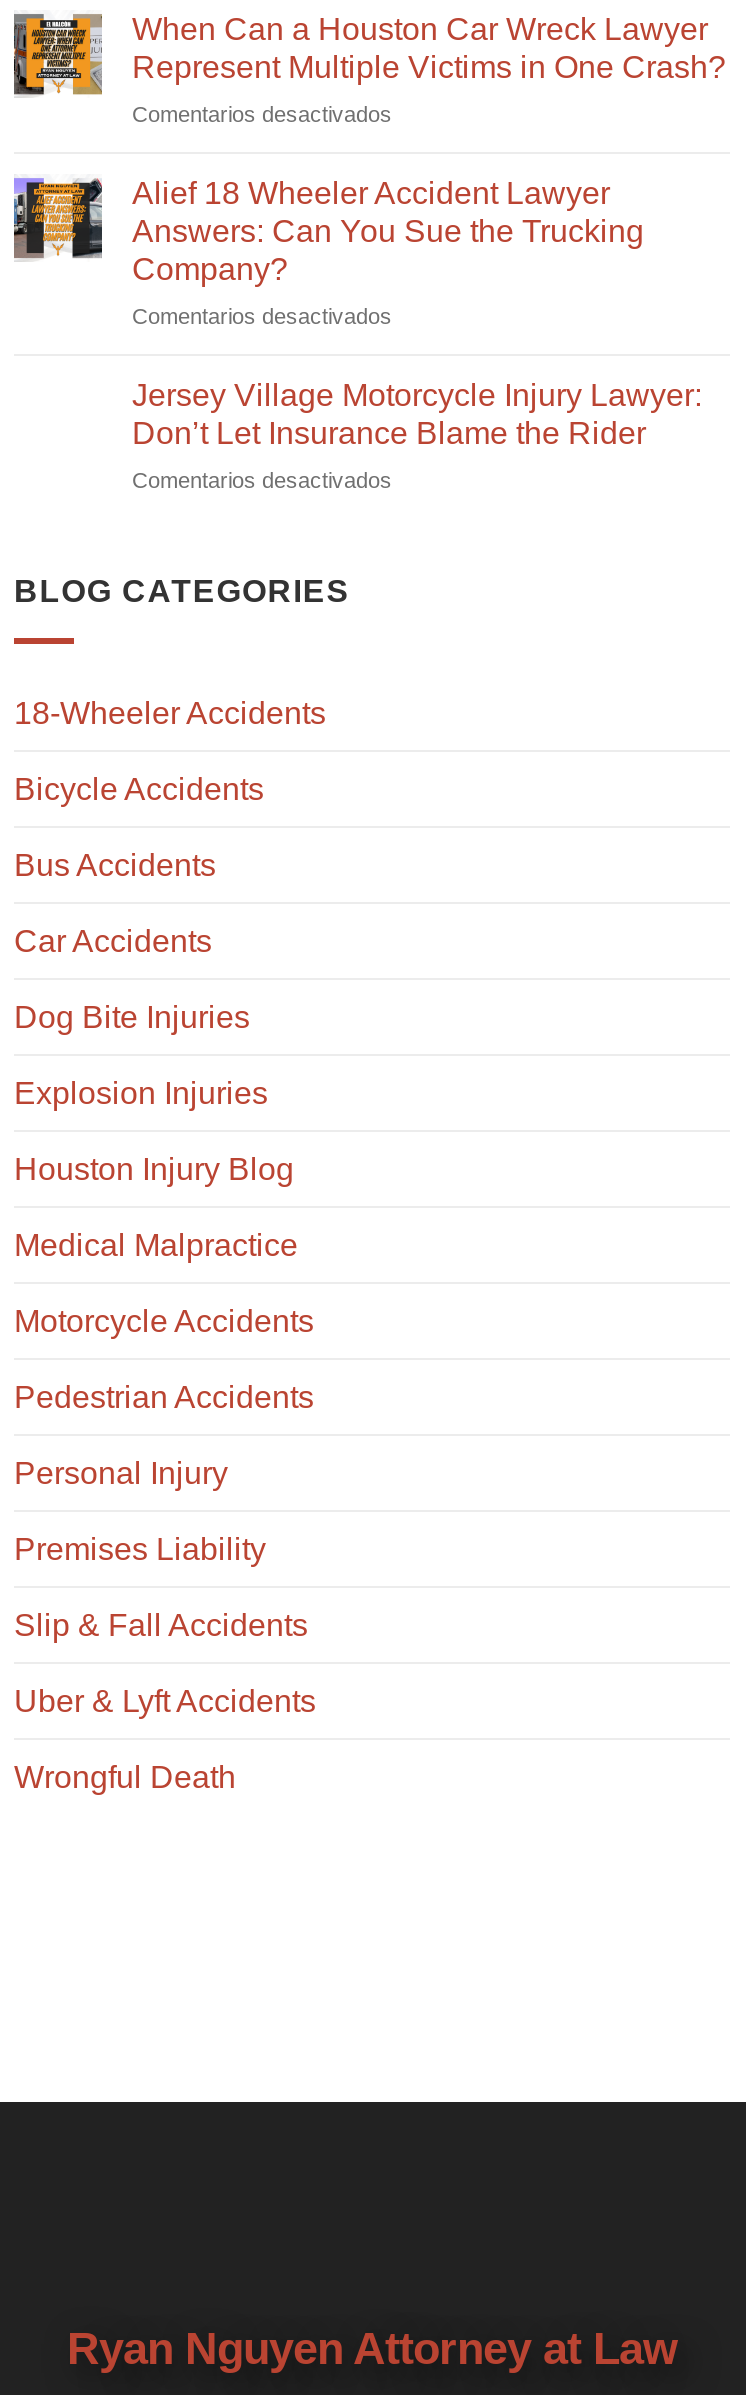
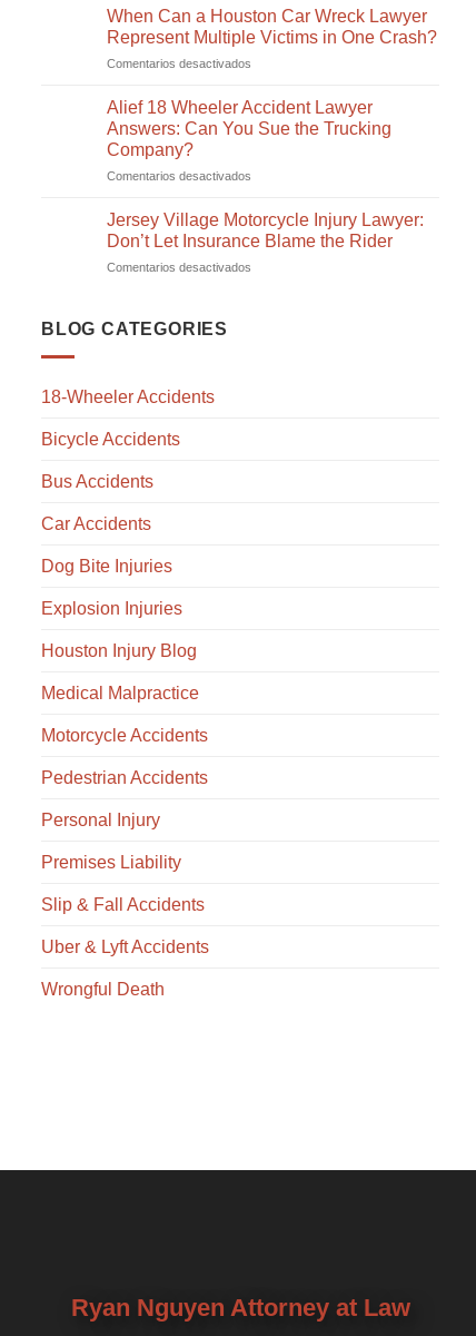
[12,12,104,98] [image] -> none
[12,176,104,262] [image] -> none

